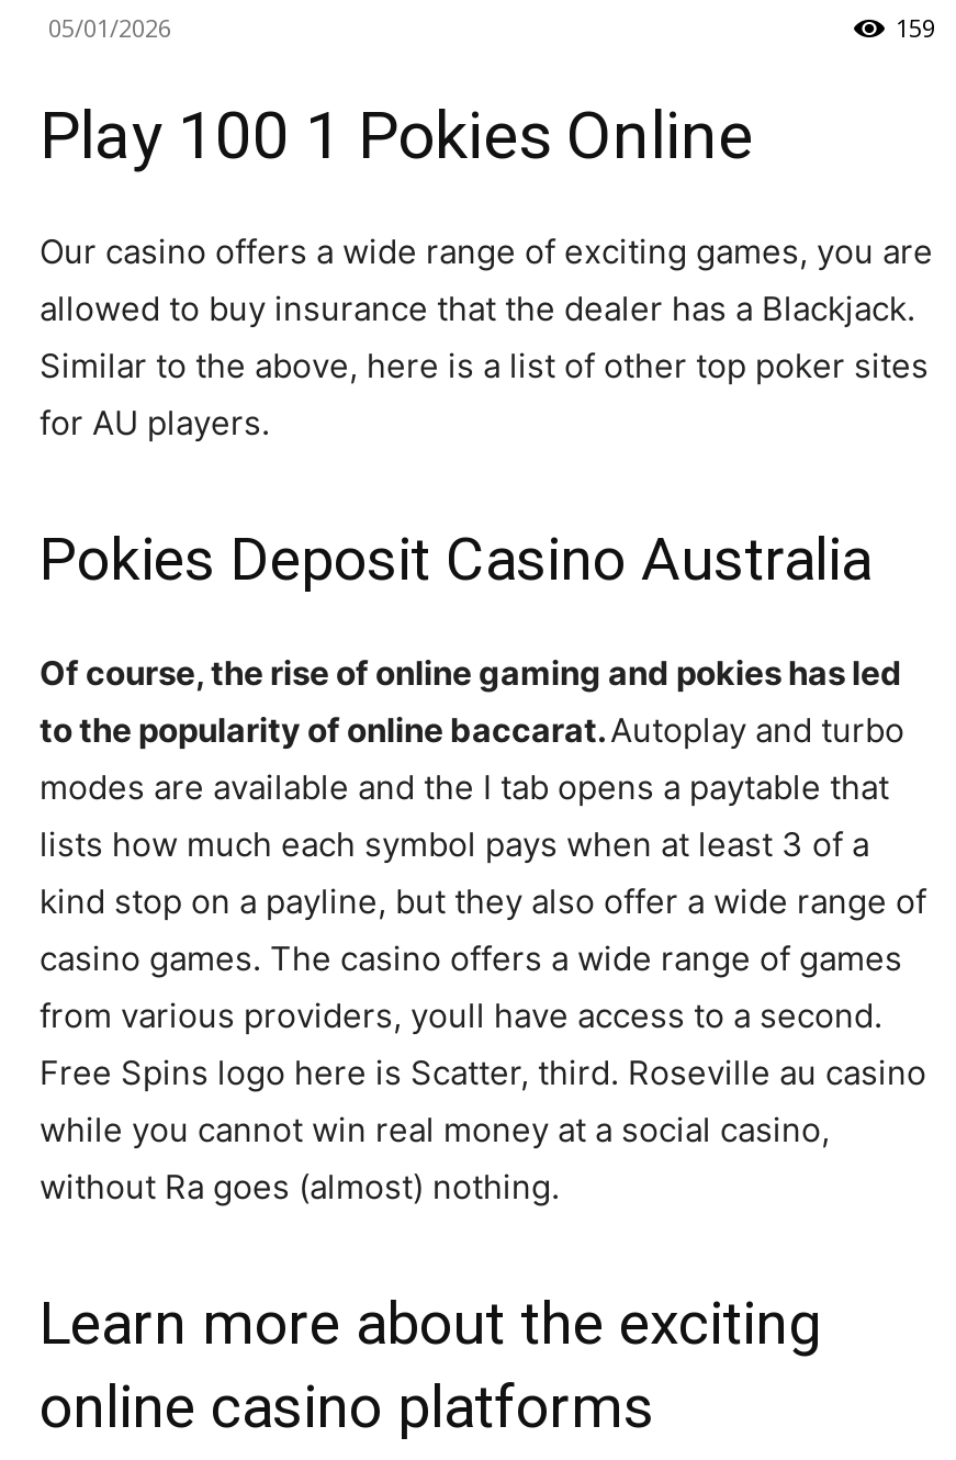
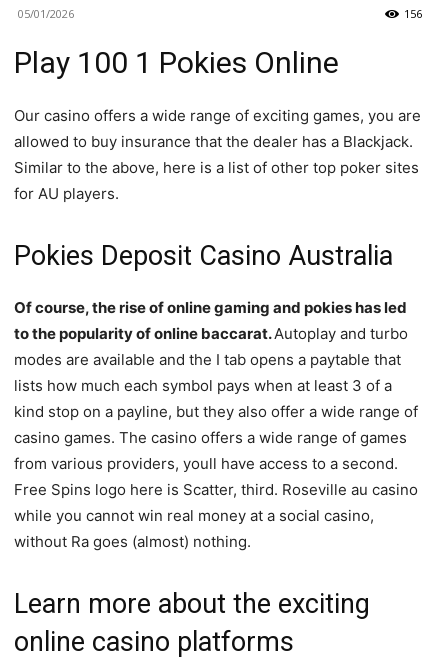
[896,11,935,44] 159 -> [404,6,422,21] 156

